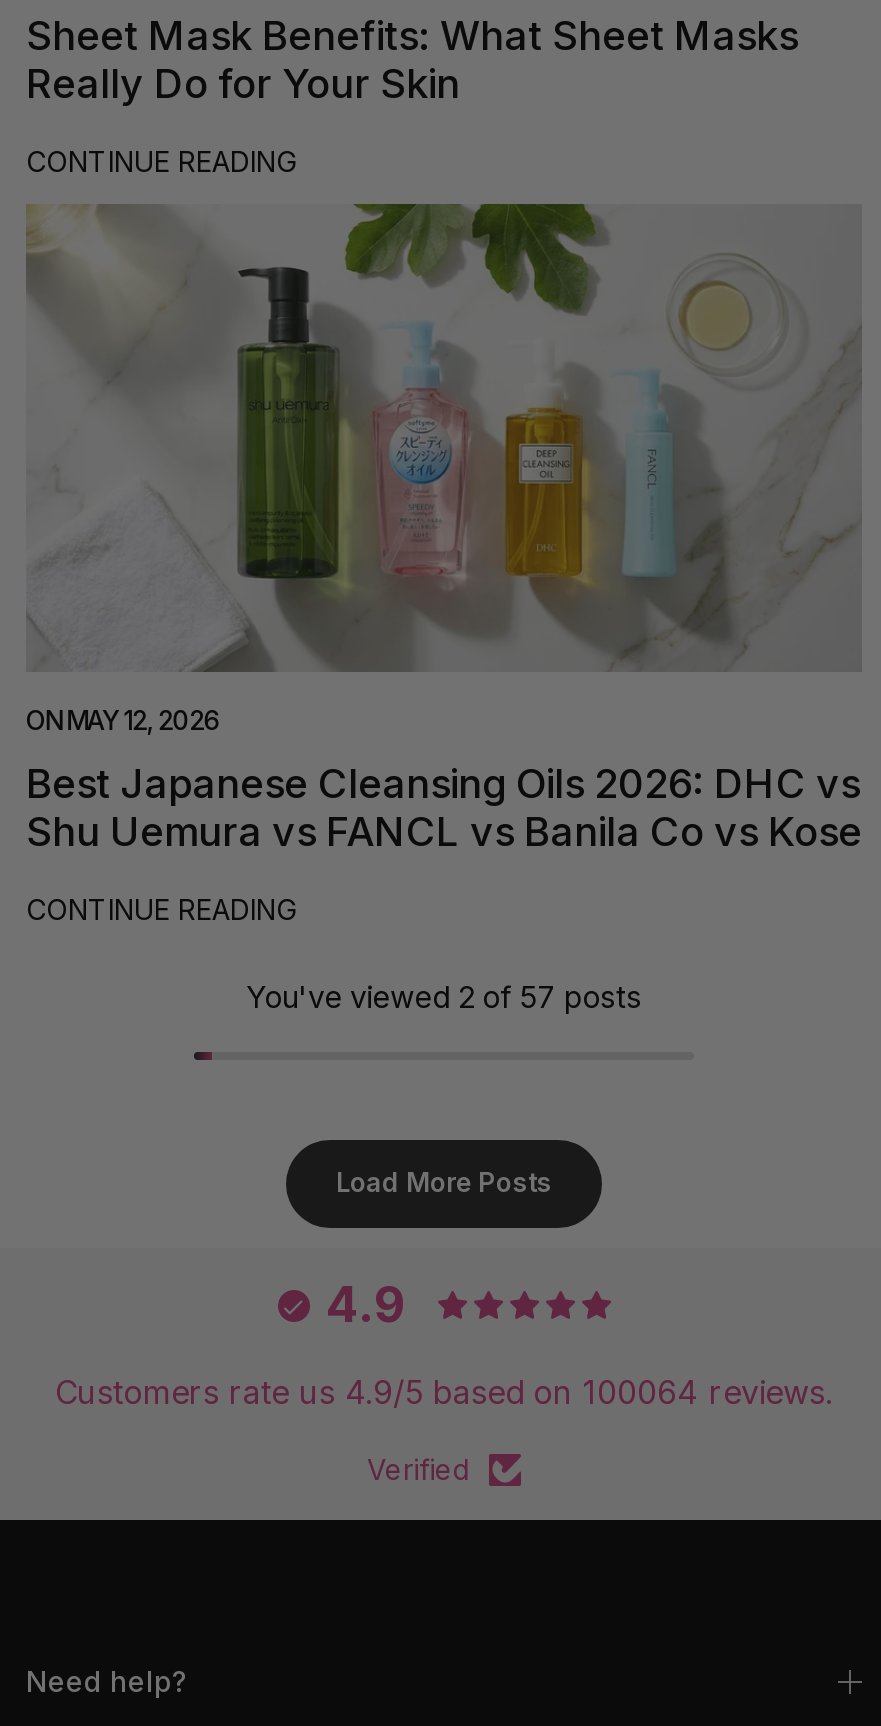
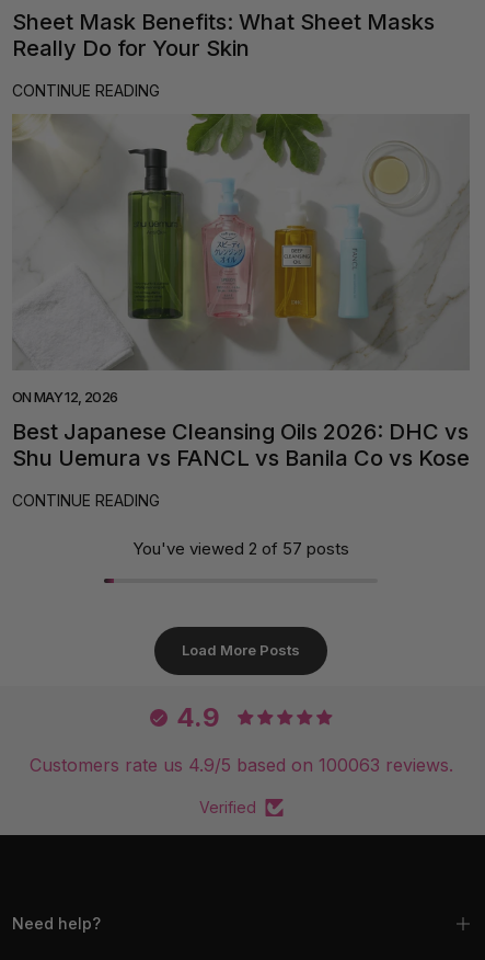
[55,1371,833,1411] Customers rate us 4.9/5 based on 100064 reviews. -> [29,754,453,776] Customers rate us 4.9/5 based on 100063 reviews.

